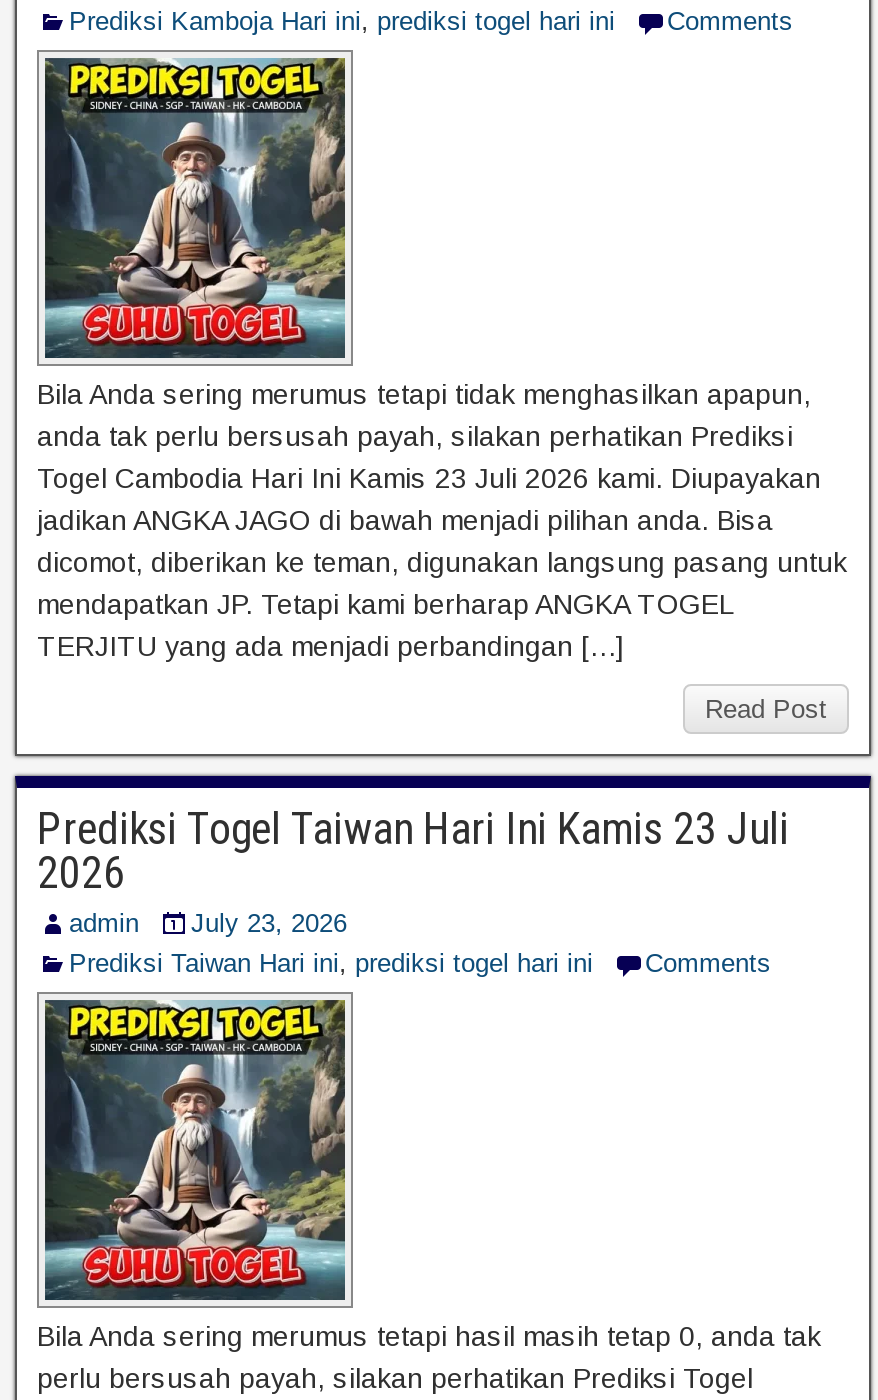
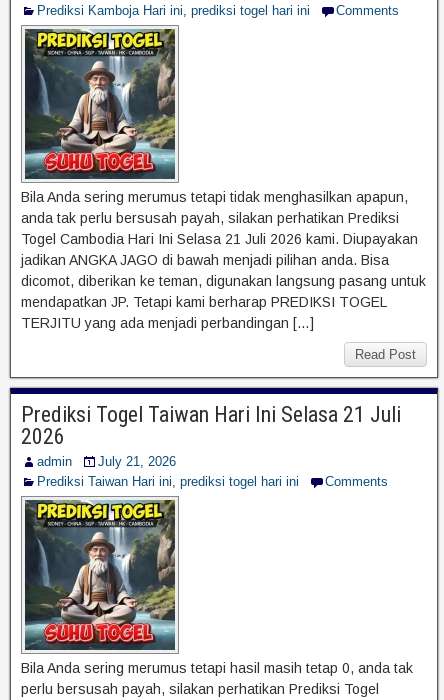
[37,462,821,494] Togel Cambodia Hari Ini Kamis 23 Juli 2026 kami. Diupayakan -> [21,231,418,247] Togel Cambodia Hari Ini Selasa 21 Juli 2026 kami. Diupayakan
[37,588,731,620] mendapatkan JP. Tetapi kami berharap ANGKA TOGEL -> [21,294,386,310] mendapatkan JP. Tetapi kami berharap PREDIKSI TOGEL
[37,804,789,854] Prediksi Togel Taiwan Hari Ini Kamis 23 Juli -> [21,402,401,427] Prediksi Togel Taiwan Hari Ini Selasa 21 Juli
[69,908,347,938] admin July 23, 2026 -> [37,454,176,469] admin July 21, 2026

